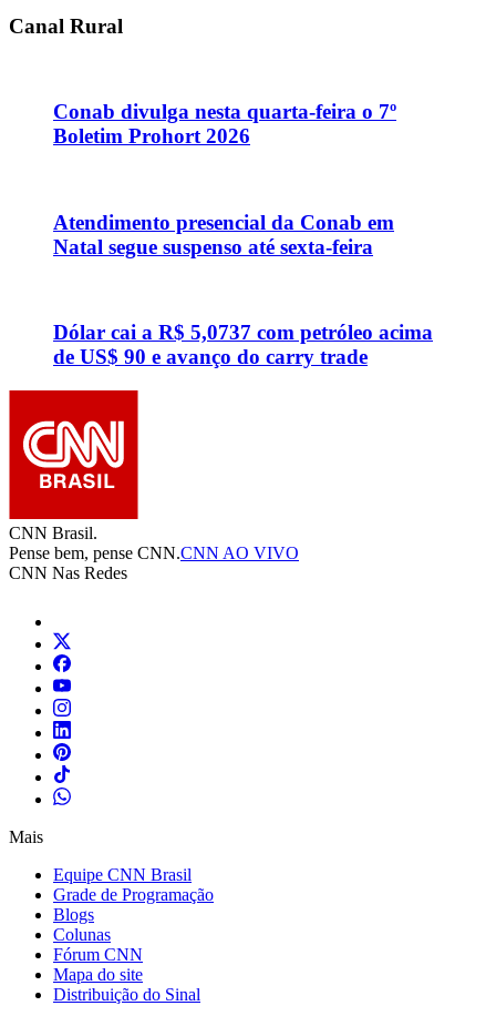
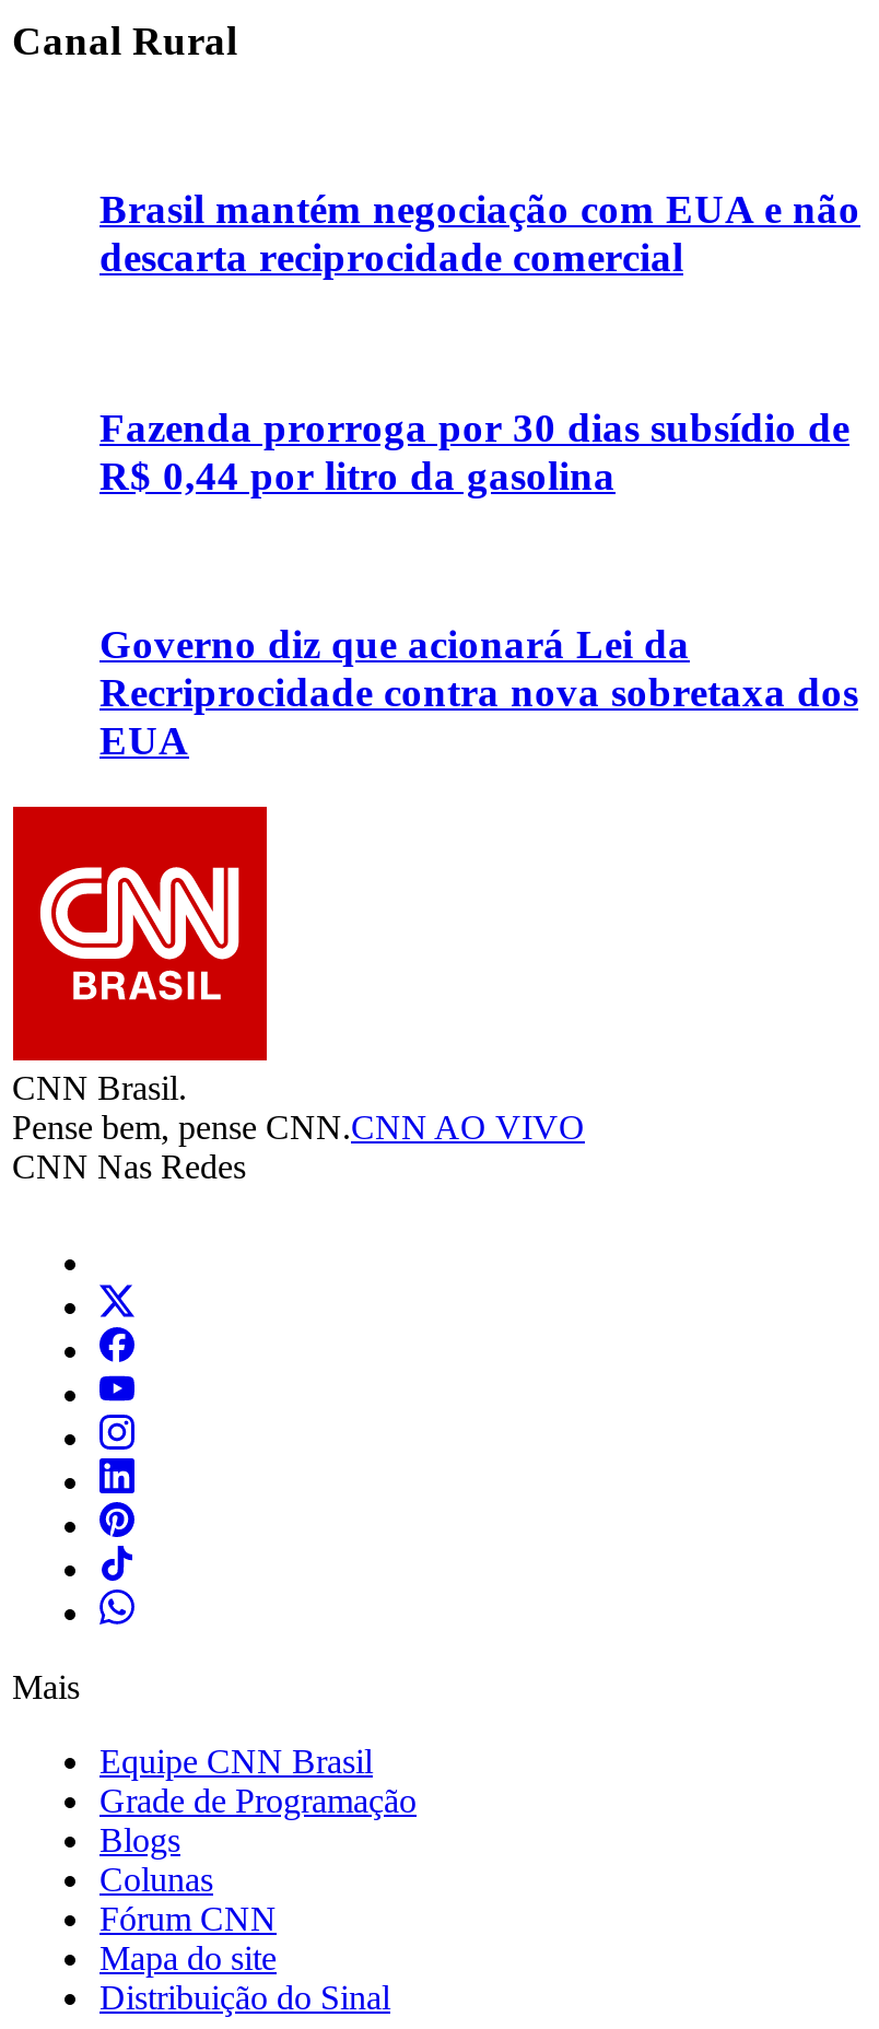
[53,100,396,148] Conab divulga nesta quarta-feira o 7º | Boletim Prohort 2026 -> [99,186,860,280] Brasil mantém negociação com EUA e não | descarta reciprocidade comercial
[53,210,394,258] Atendimento presencial da Conab em | Natal segue suspenso até sexta-feira -> [99,404,849,498] Fazenda prorroga por 30 dias subsídio de | R$ 0,44 por litro da gasolina
[53,321,433,368] Dólar cai a R$ 5,0737 com petróleo acima | de US$ 90 e avanço do carry trade -> [99,621,858,763] Governo diz que acionará Lei da | Recriprocidade contra nova sobretaxa dos | EUA

